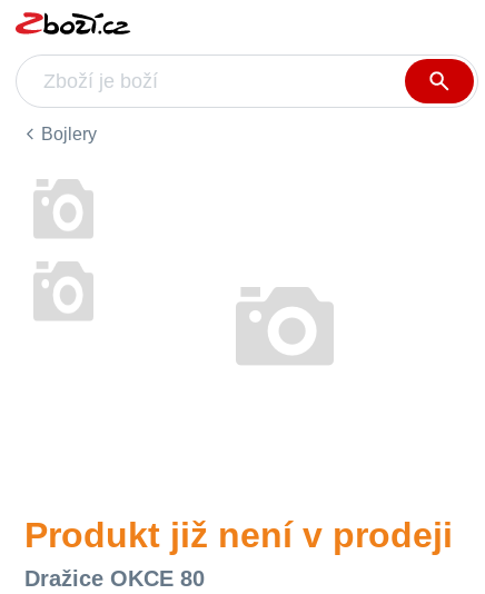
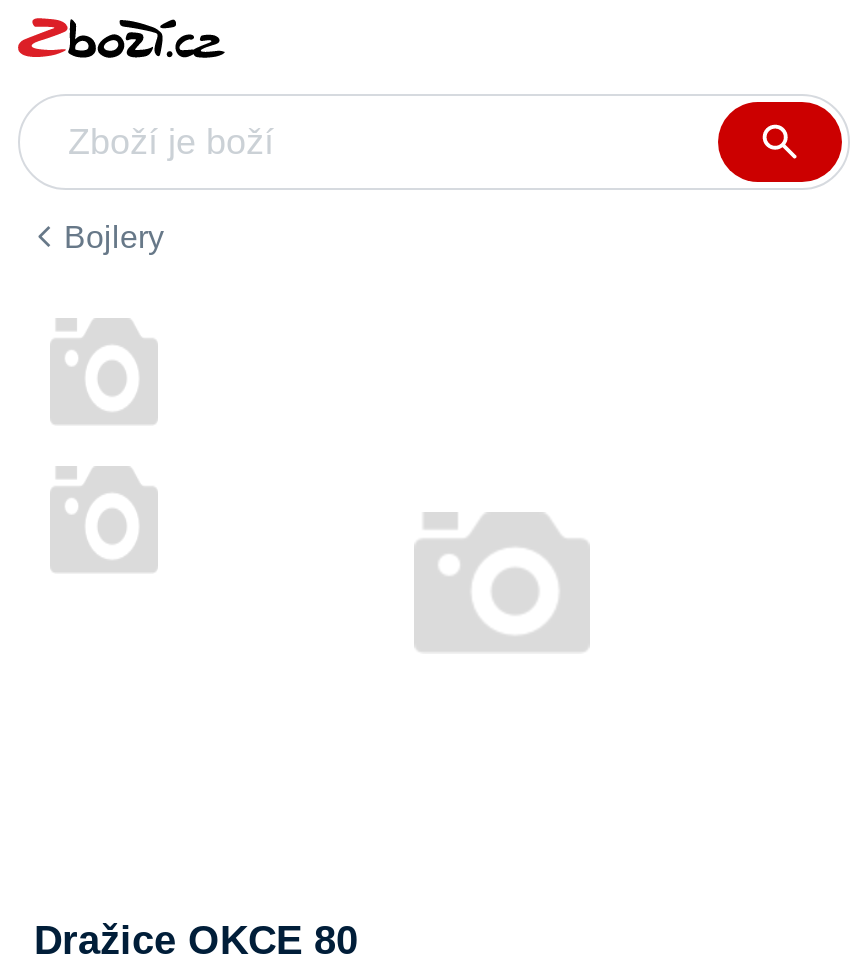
[24,515,453,555] Produkt již není v prodeji -> none

